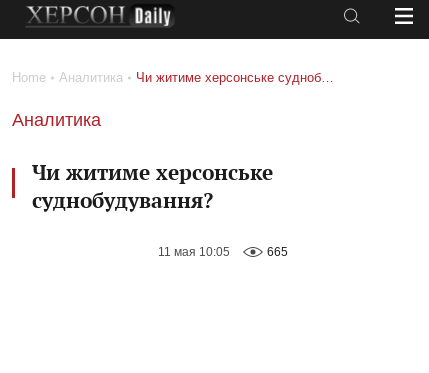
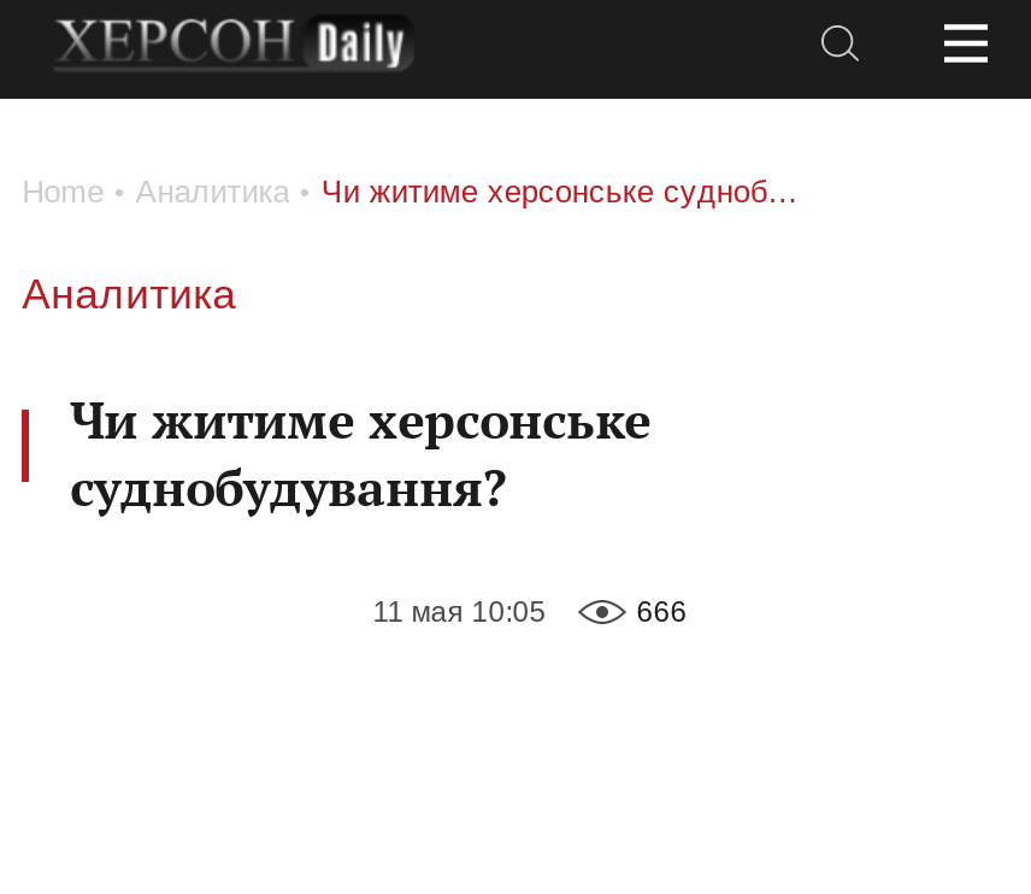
[267,245,288,259] 665 -> [636,595,687,629] 666

